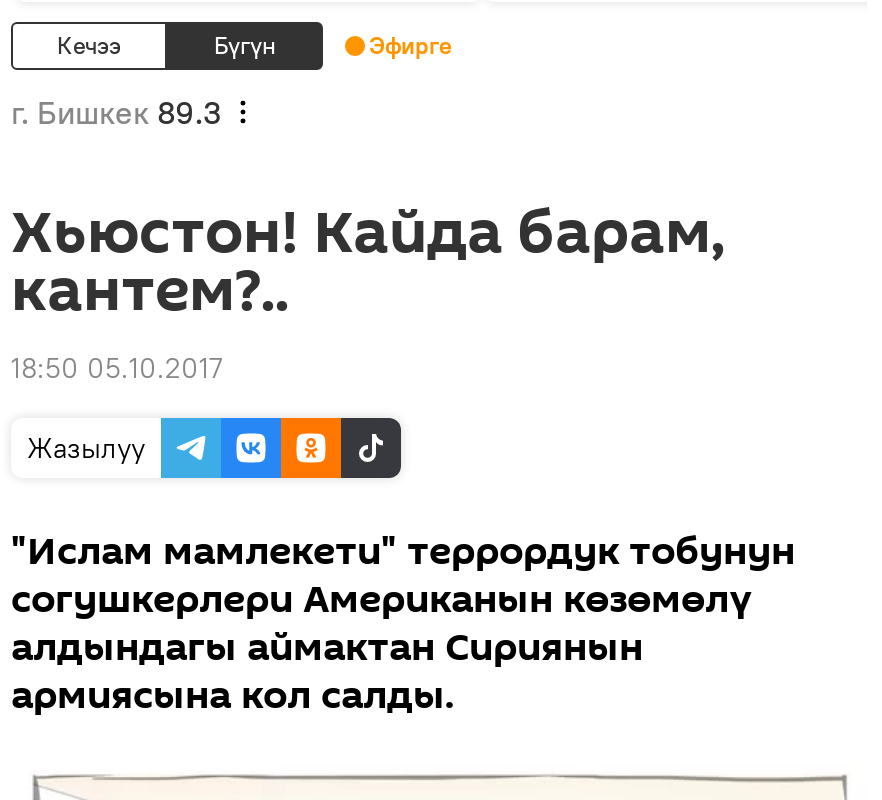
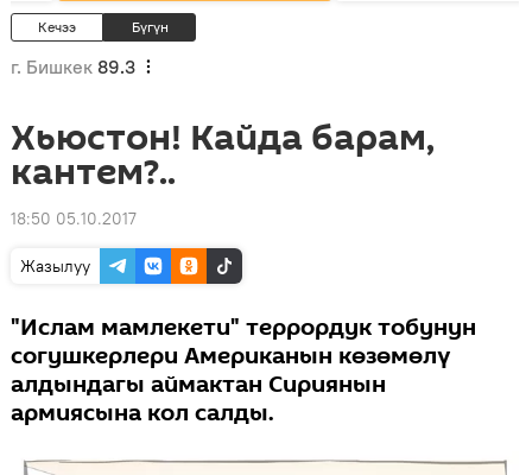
[369,30,451,60] Эфирге -> none

